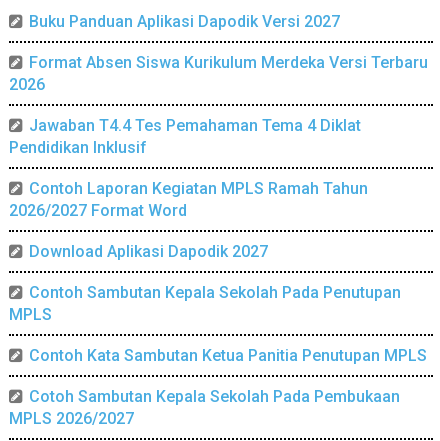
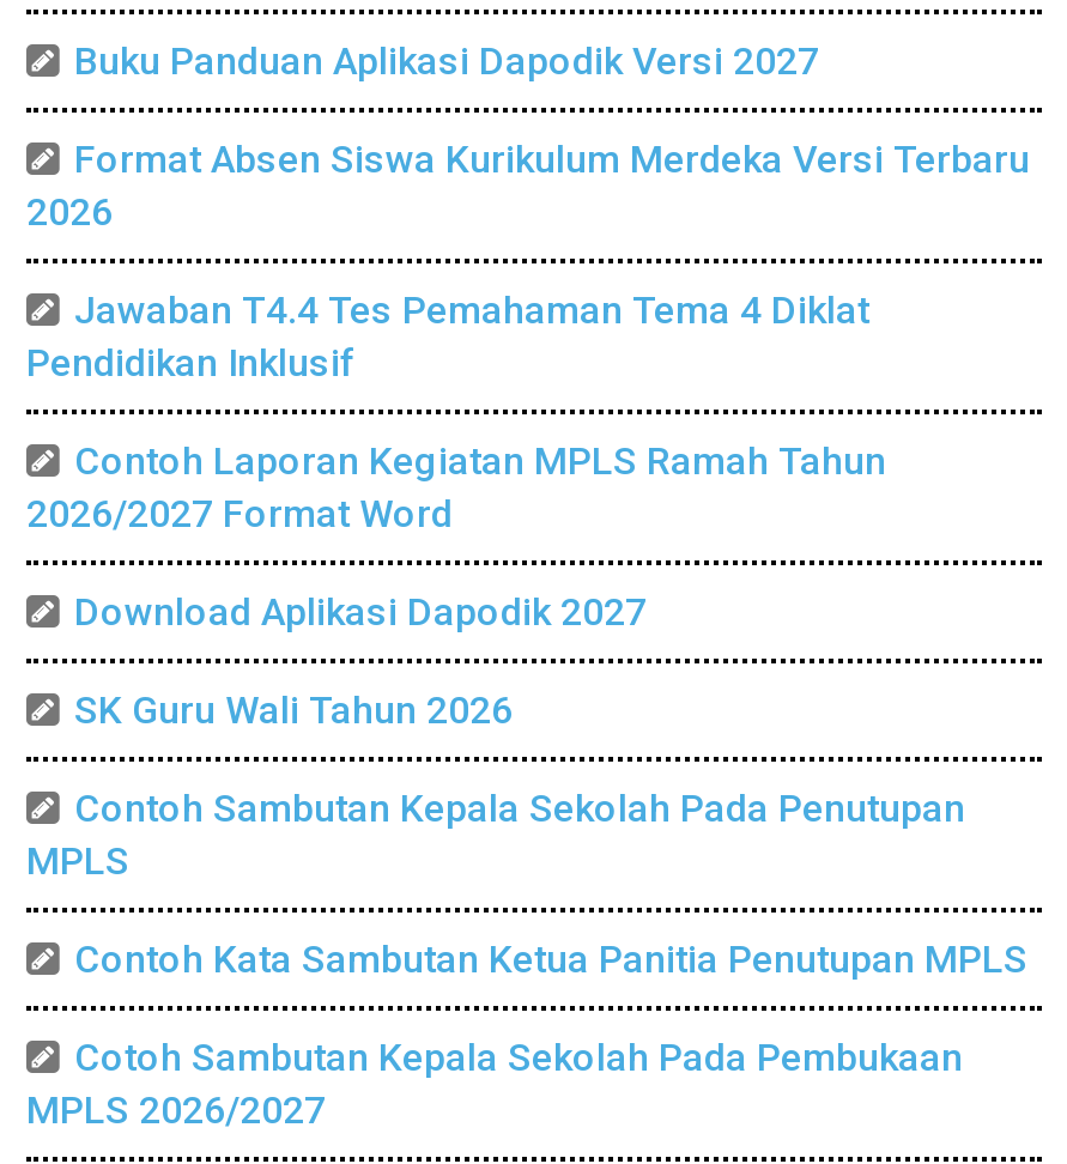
none -> [74,688,513,734] SK Guru Wali Tahun 2026

